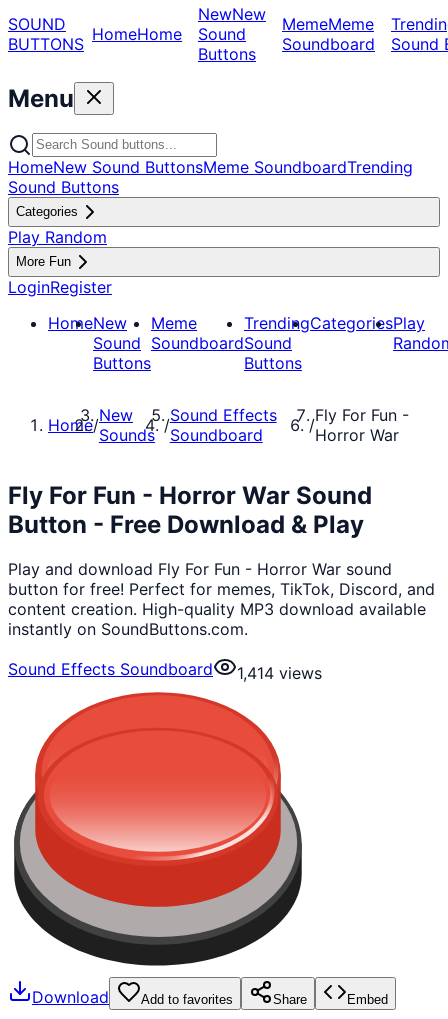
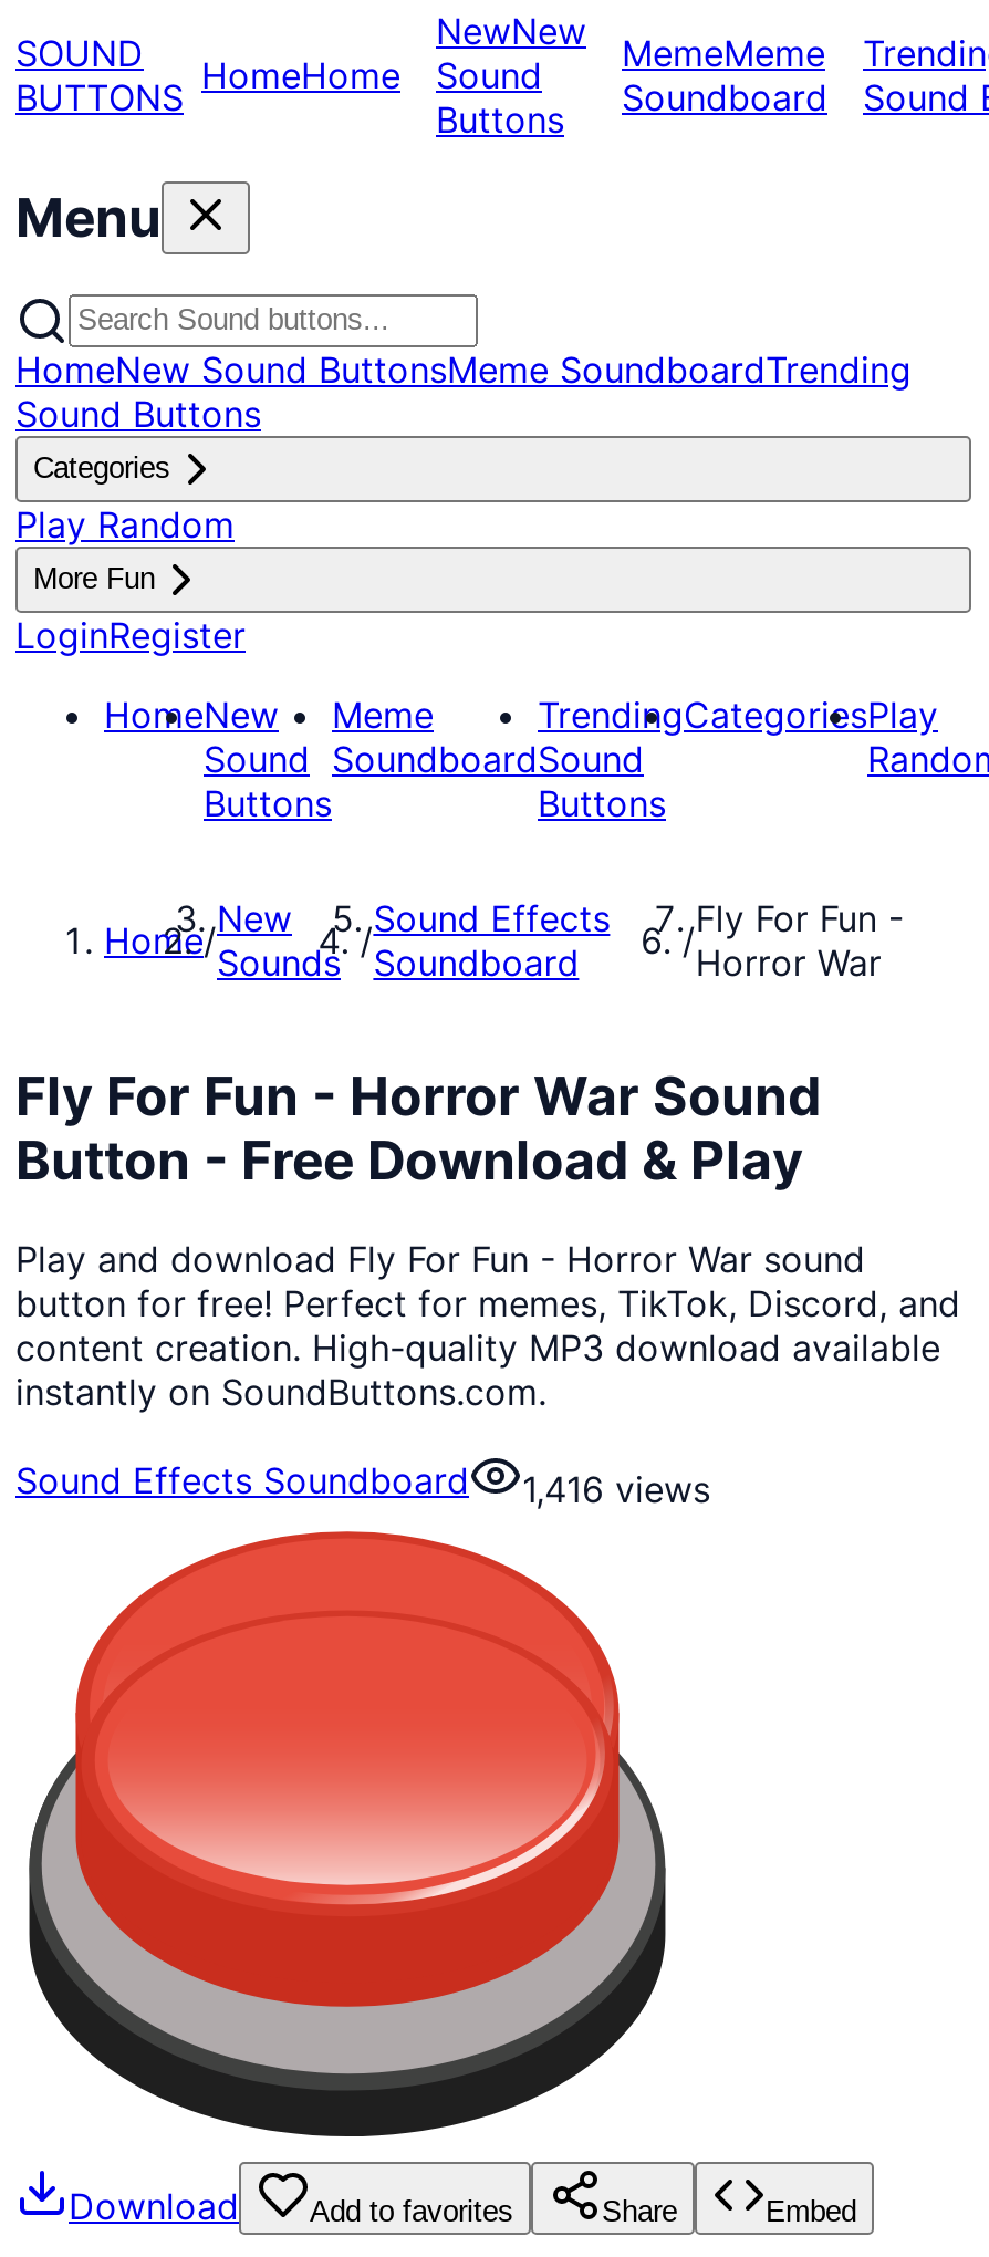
[8,659,322,683] Sound Effects Soundboard 1,414 views -> [15,1457,710,1510] Sound Effects Soundboard 1,416 views

